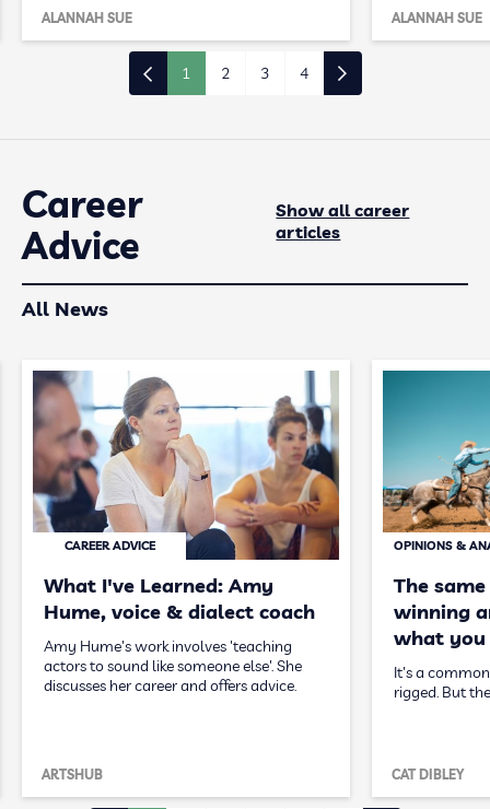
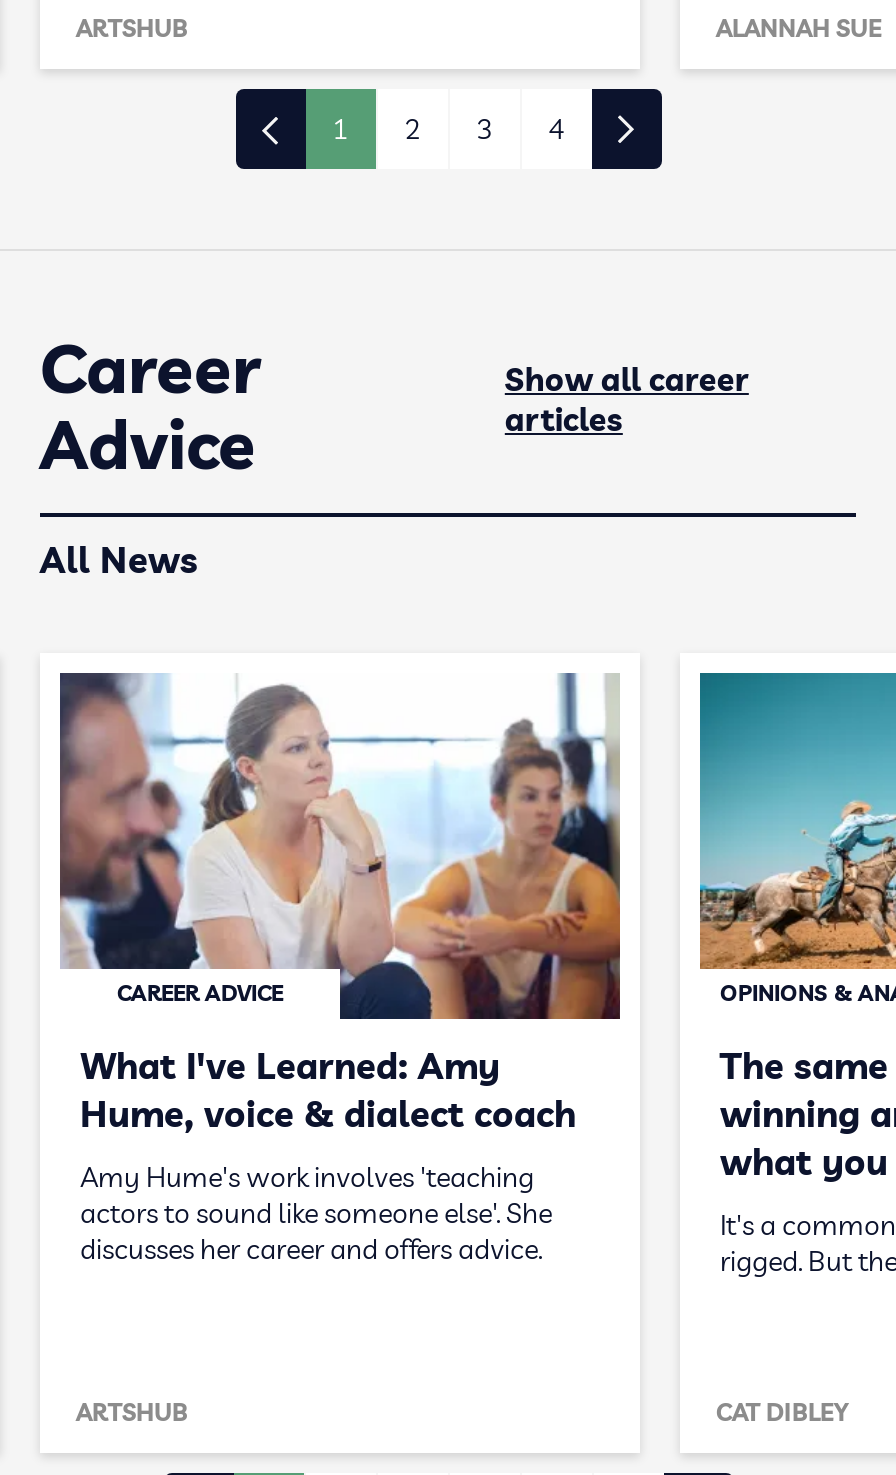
[42,10,132,26] ALANNAH SUE -> [76,13,188,43] ARTSHUB

